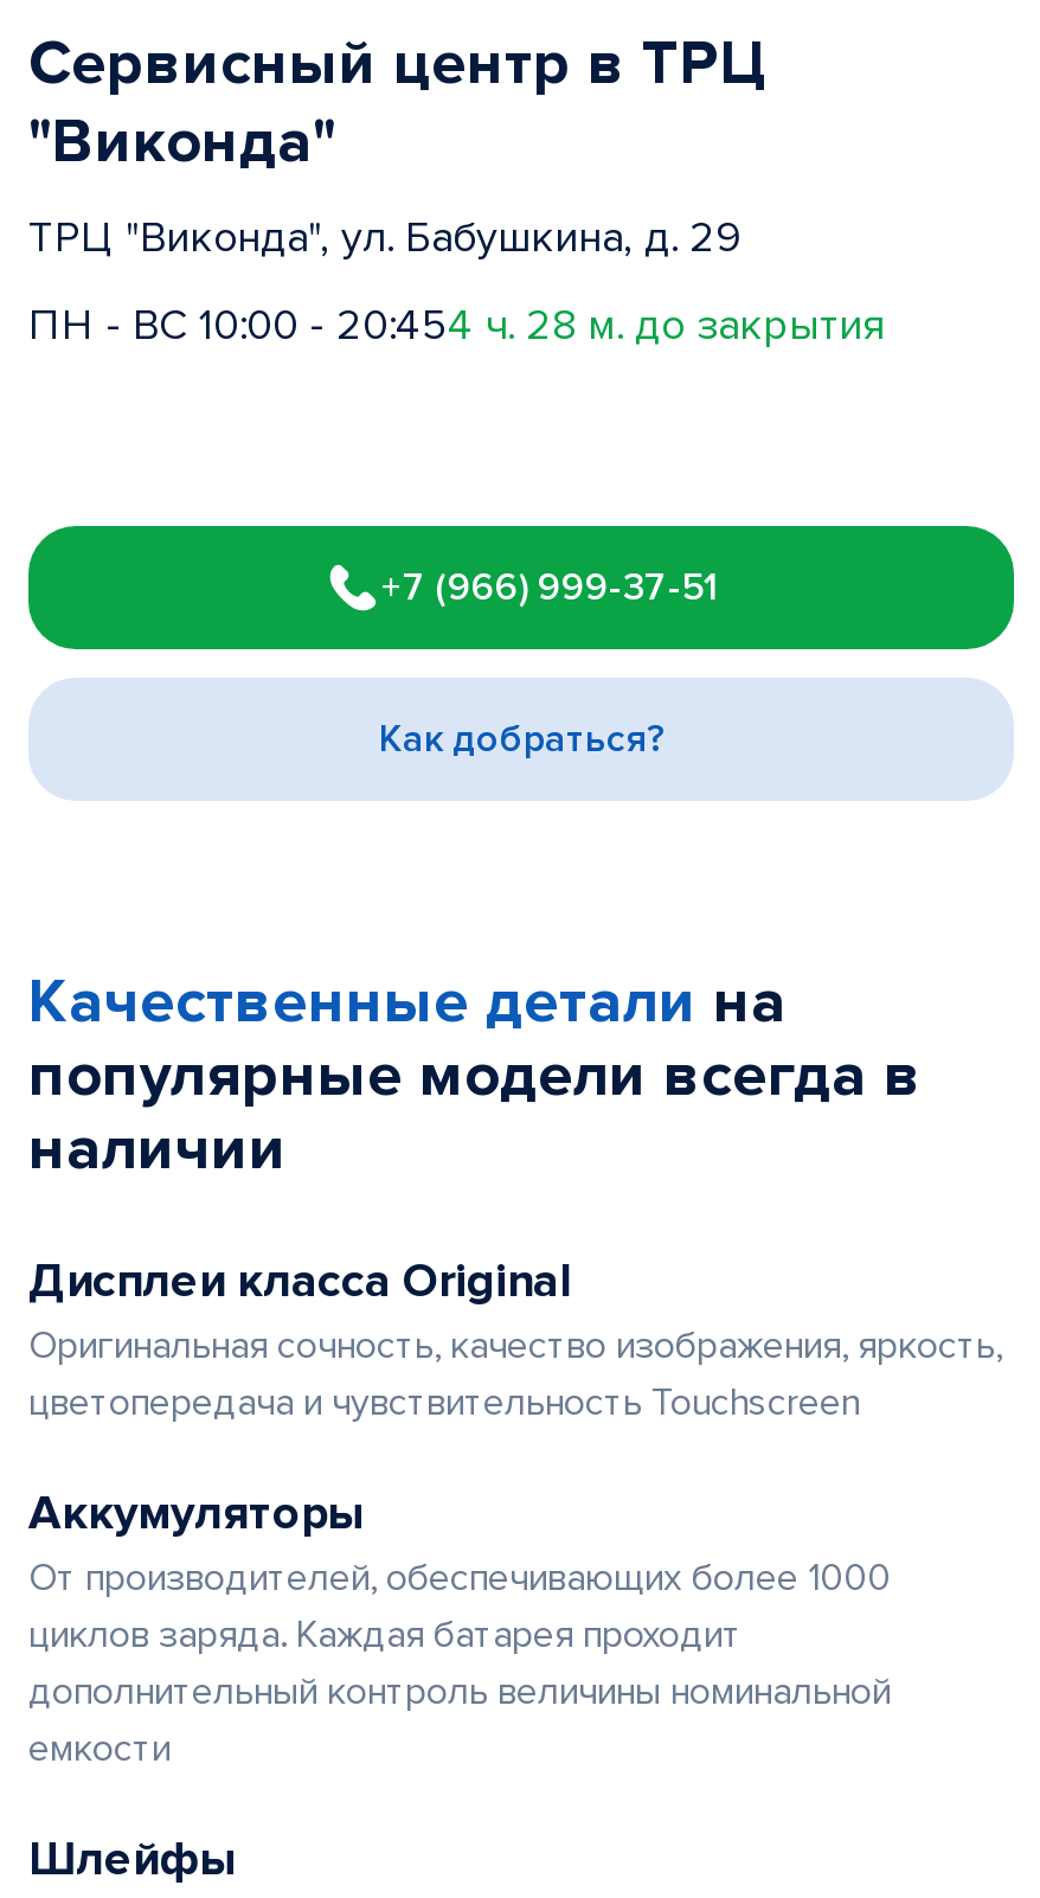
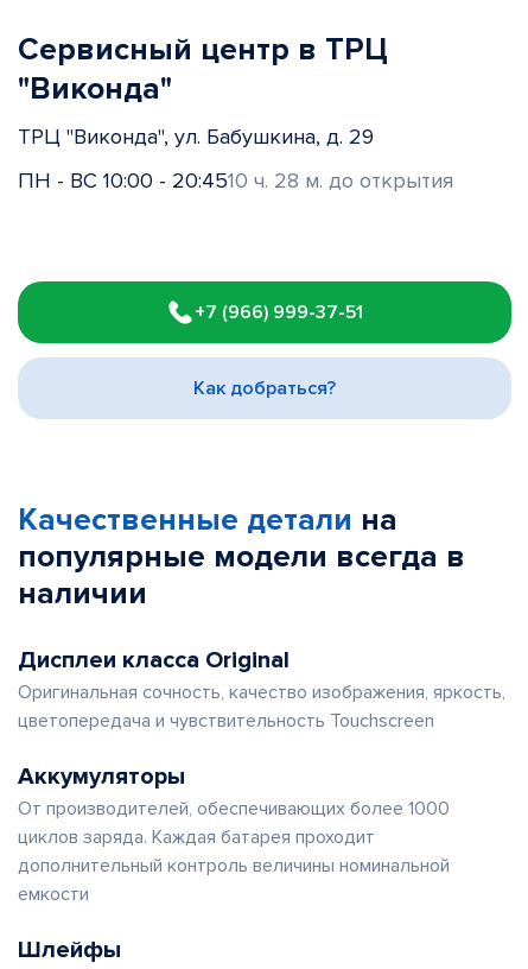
[28,299,884,351] ПН - ВС 10:00 - 20:454 ч. 28 м. до закрытия -> [18,167,453,194] ПН - ВС 10:00 - 20:4510 ч. 28 м. до открытия

